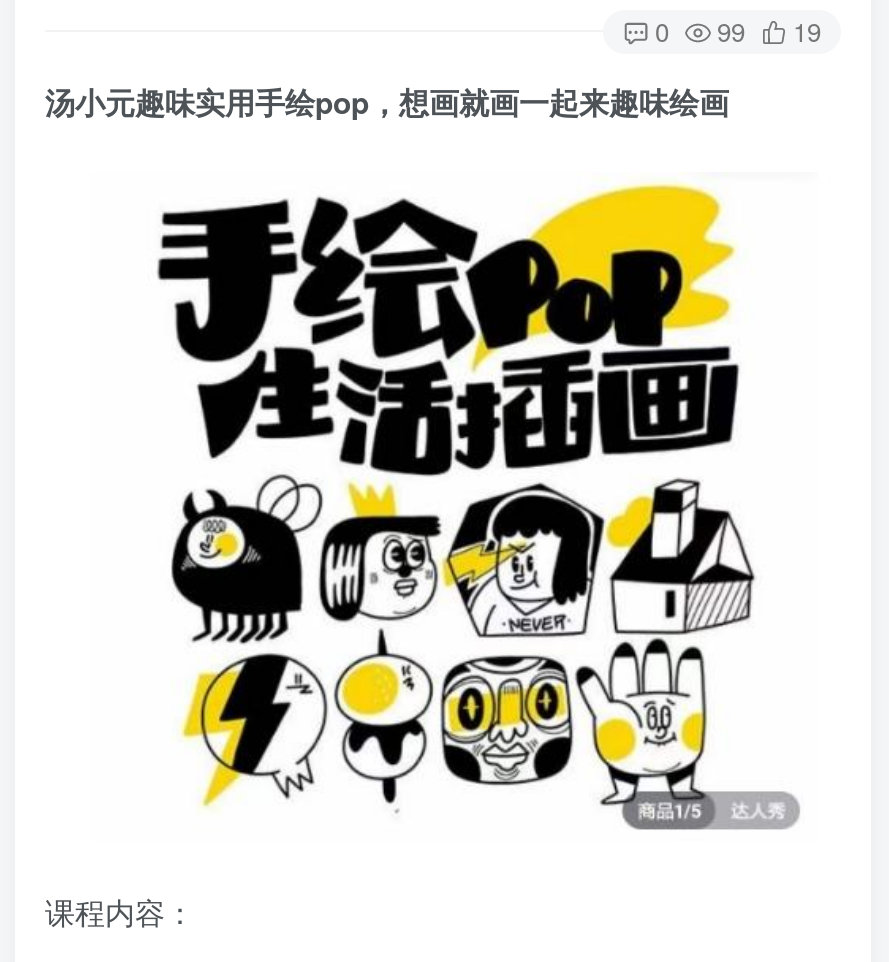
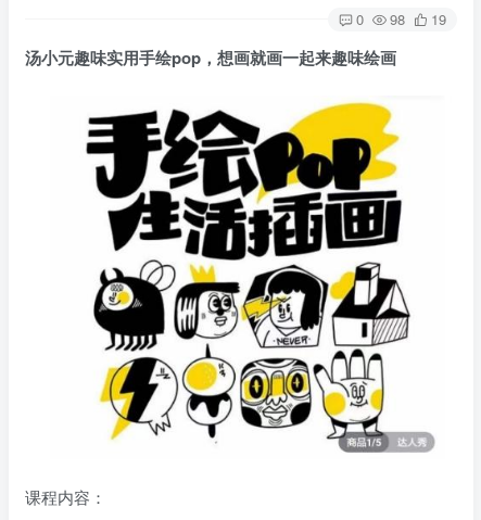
[655,12,821,50] 0 99 19 -> [356,9,446,29] 0 98 19

